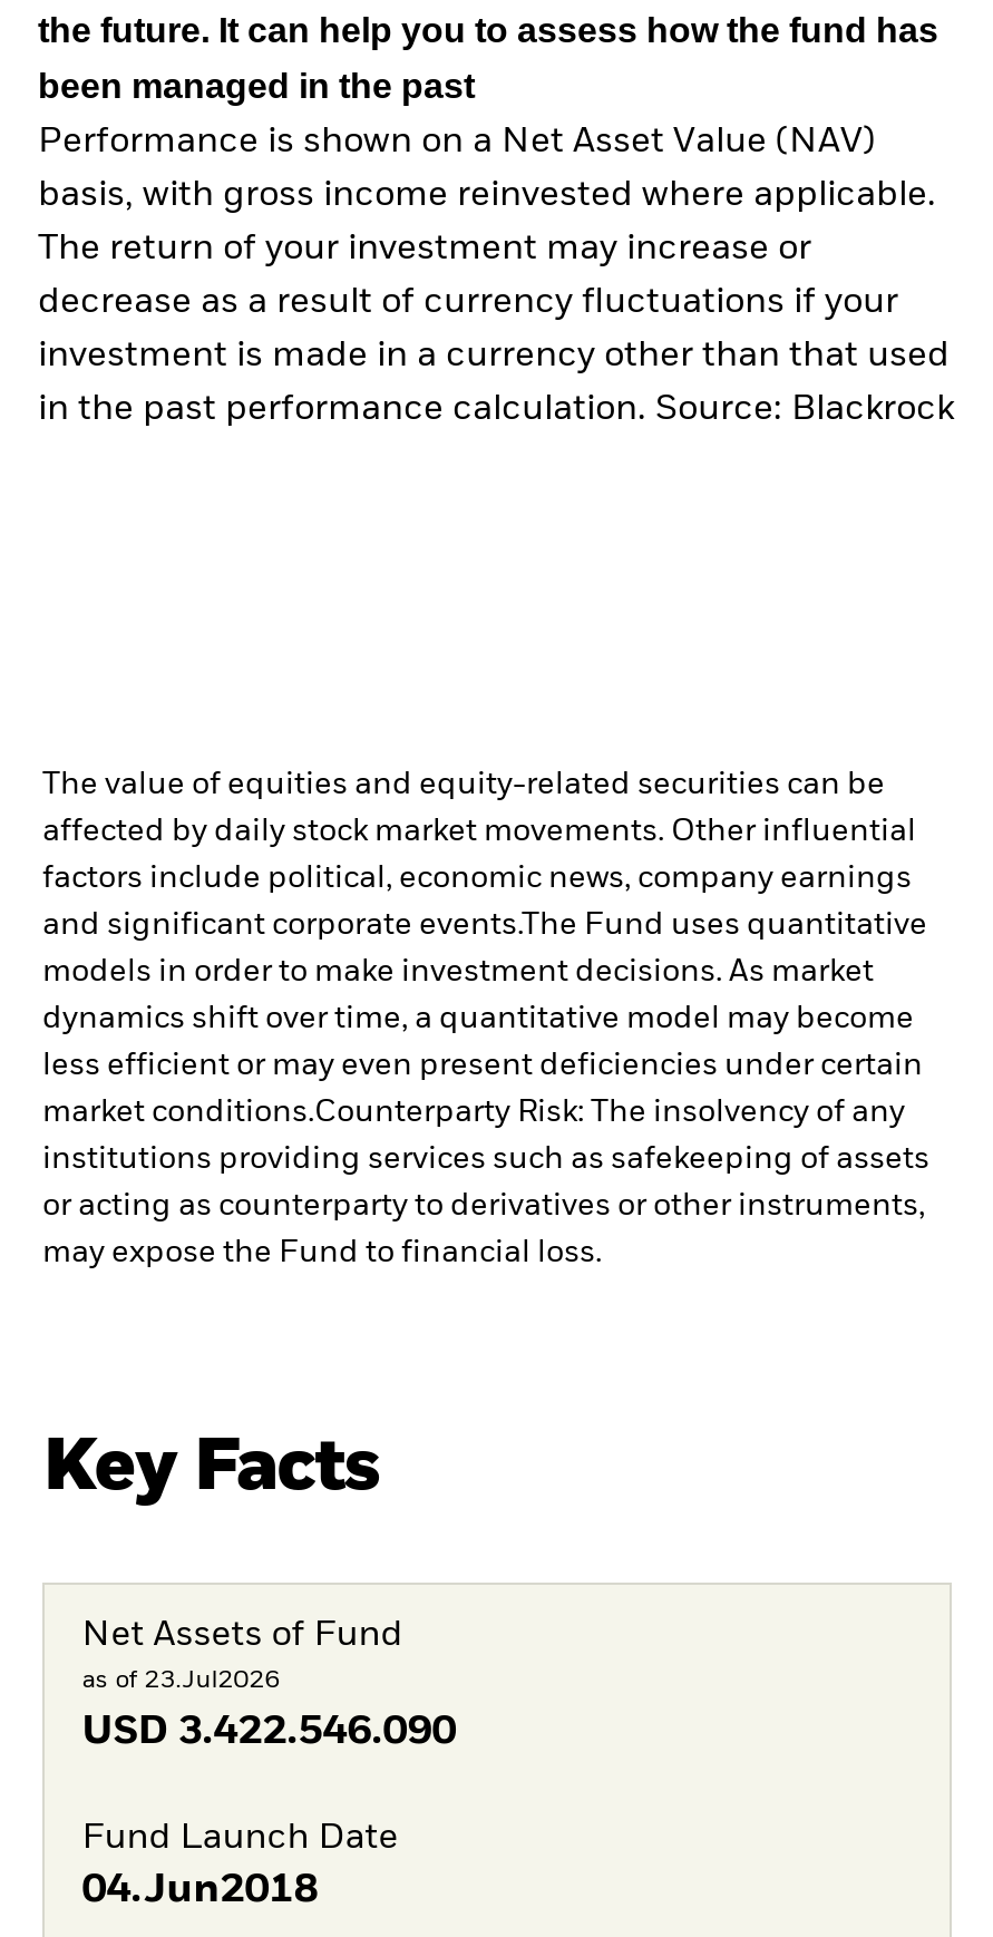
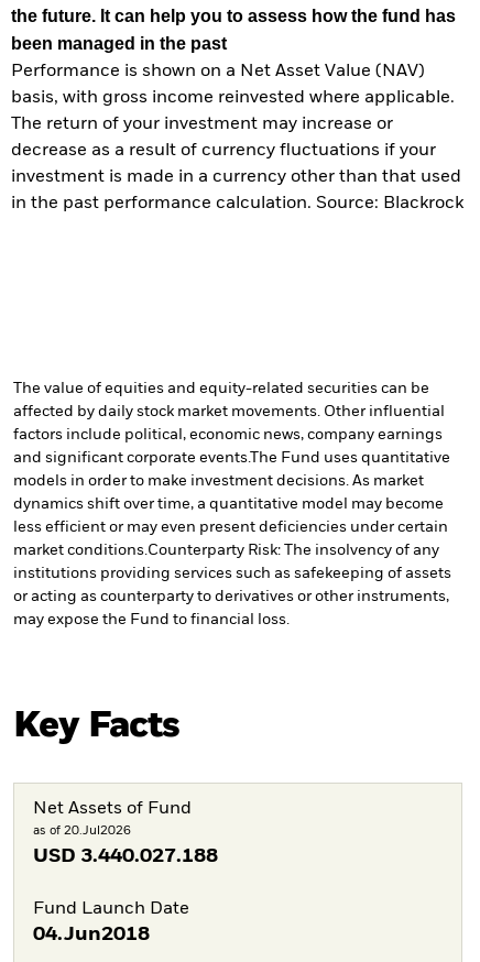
[82,1667,280,1691] as of 23.Jul2026 -> [33,824,131,836] as of 20.Jul2026
[82,1711,456,1752] USD 3.422.546.090 -> [33,846,218,866] USD 3.440.027.188

